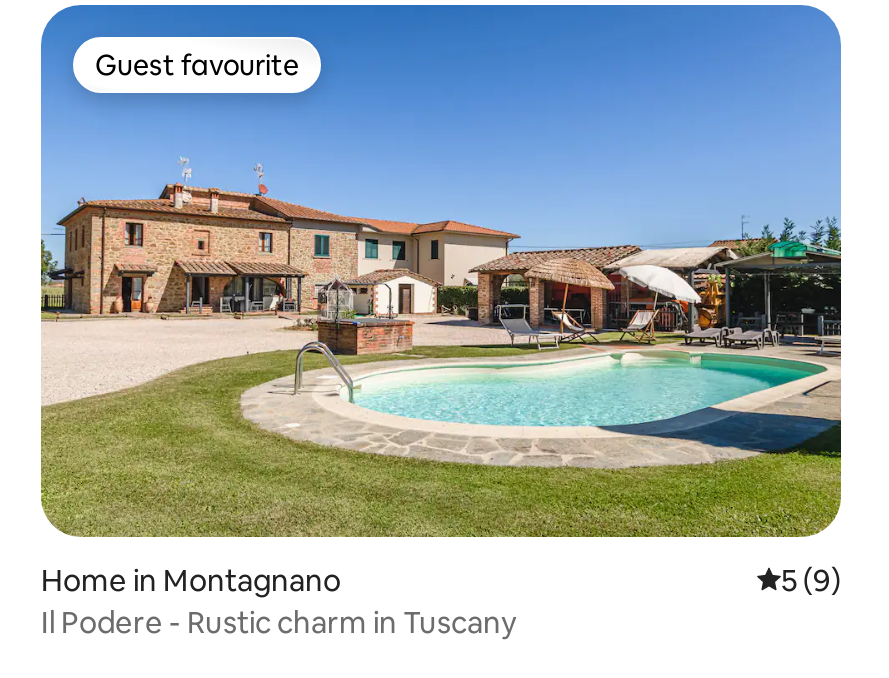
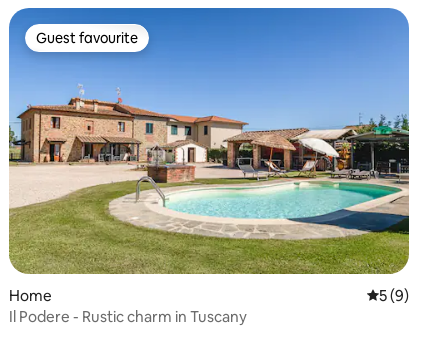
[41,561,341,599] Home in Montagnano -> [9,286,52,305] Home

